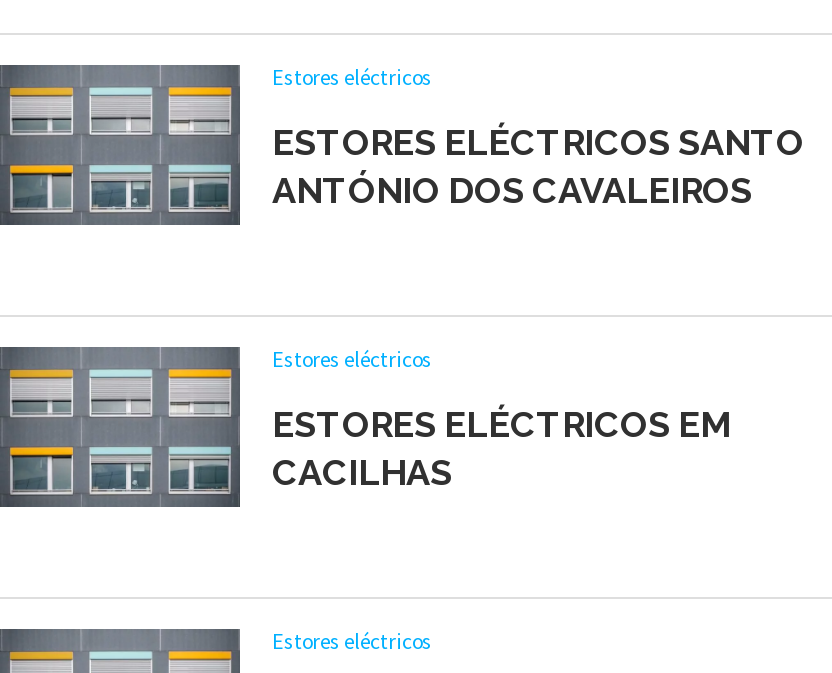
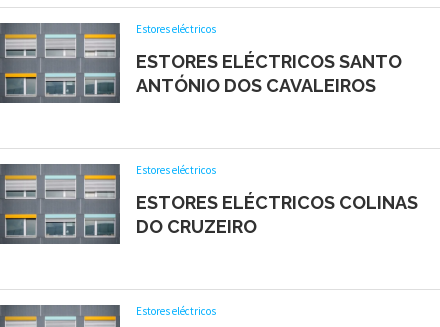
[272,403,730,493] ESTORES ELÉCTRICOS EM | CACILHAS -> [136,192,418,237] ESTORES ELÉCTRICOS COLINAS | DO CRUZEIRO

